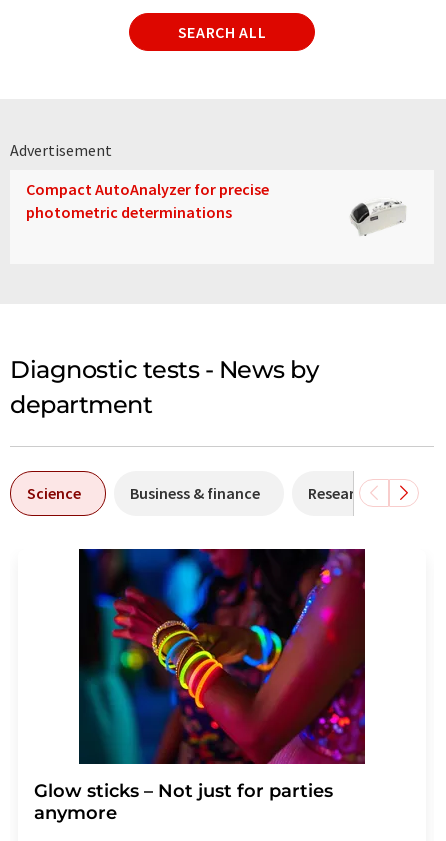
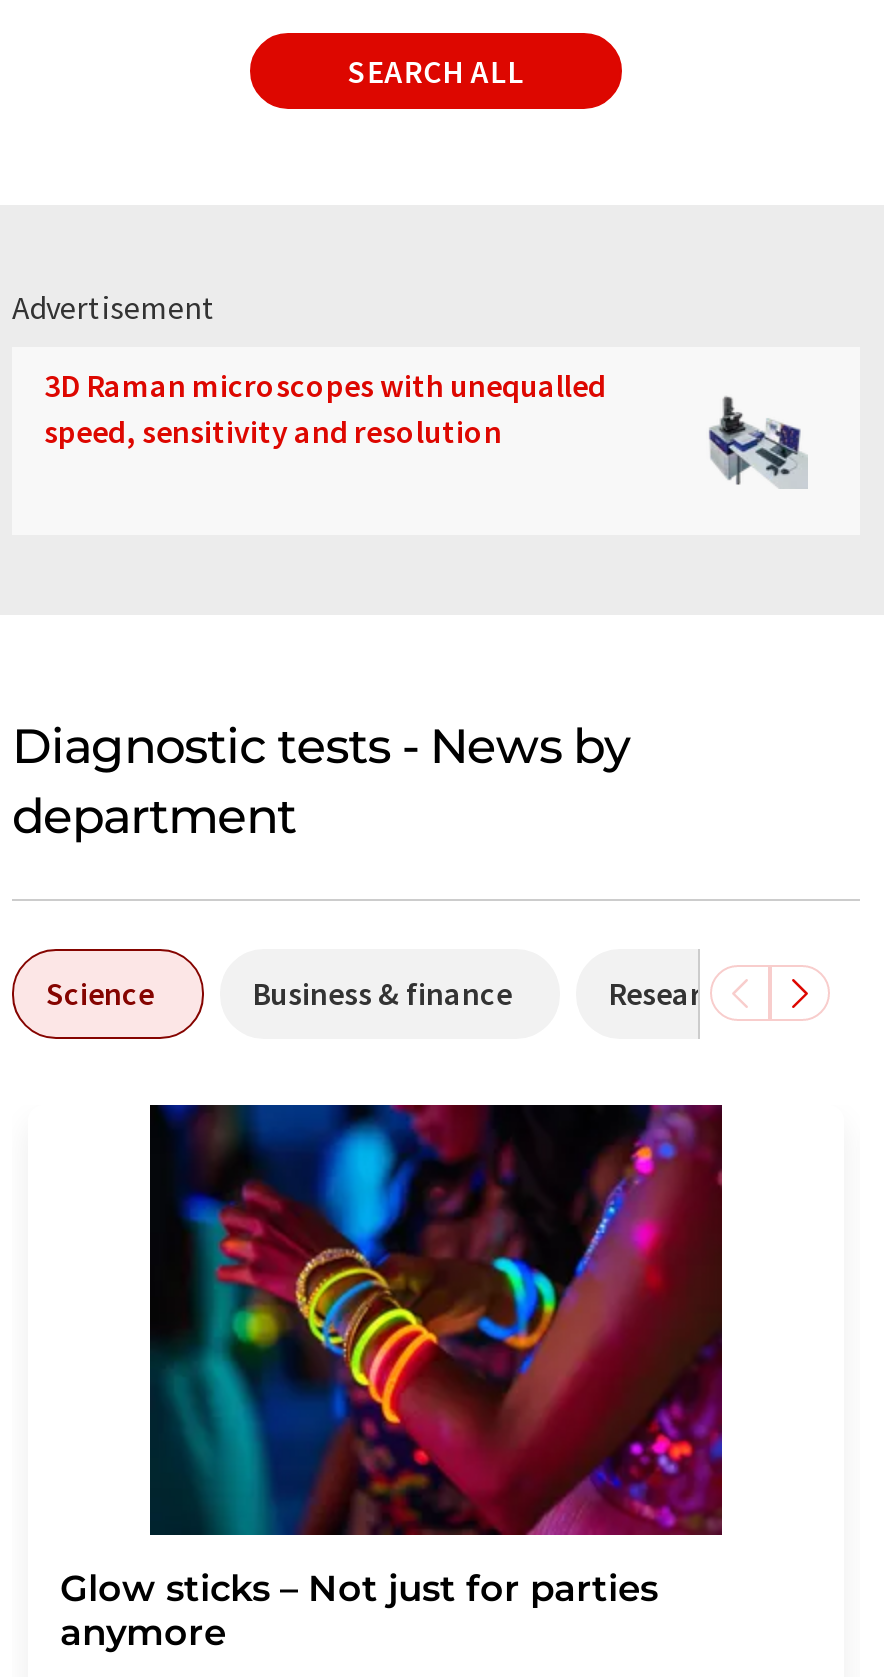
[26,179,269,222] Compact AutoAnalyzer for precise | photometric determinations -> [44,364,606,450] 3D Raman microscopes with unequalled | speed, sensitivity and resolution
[350,195,407,240] [image] -> [694,395,808,489] [image]

